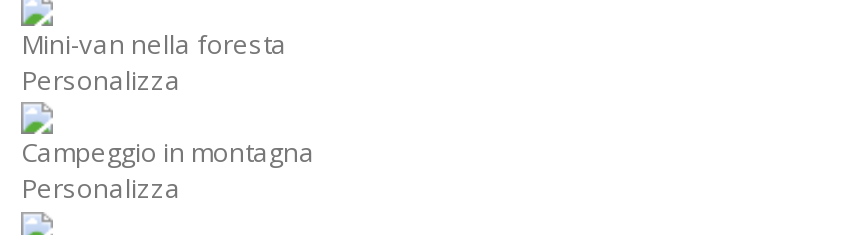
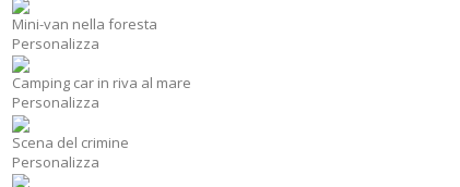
[21,134,315,170] Campeggio in montagna -> [12,73,191,152] Camping car in riva al mare | Personalizza | Scena del crimine

